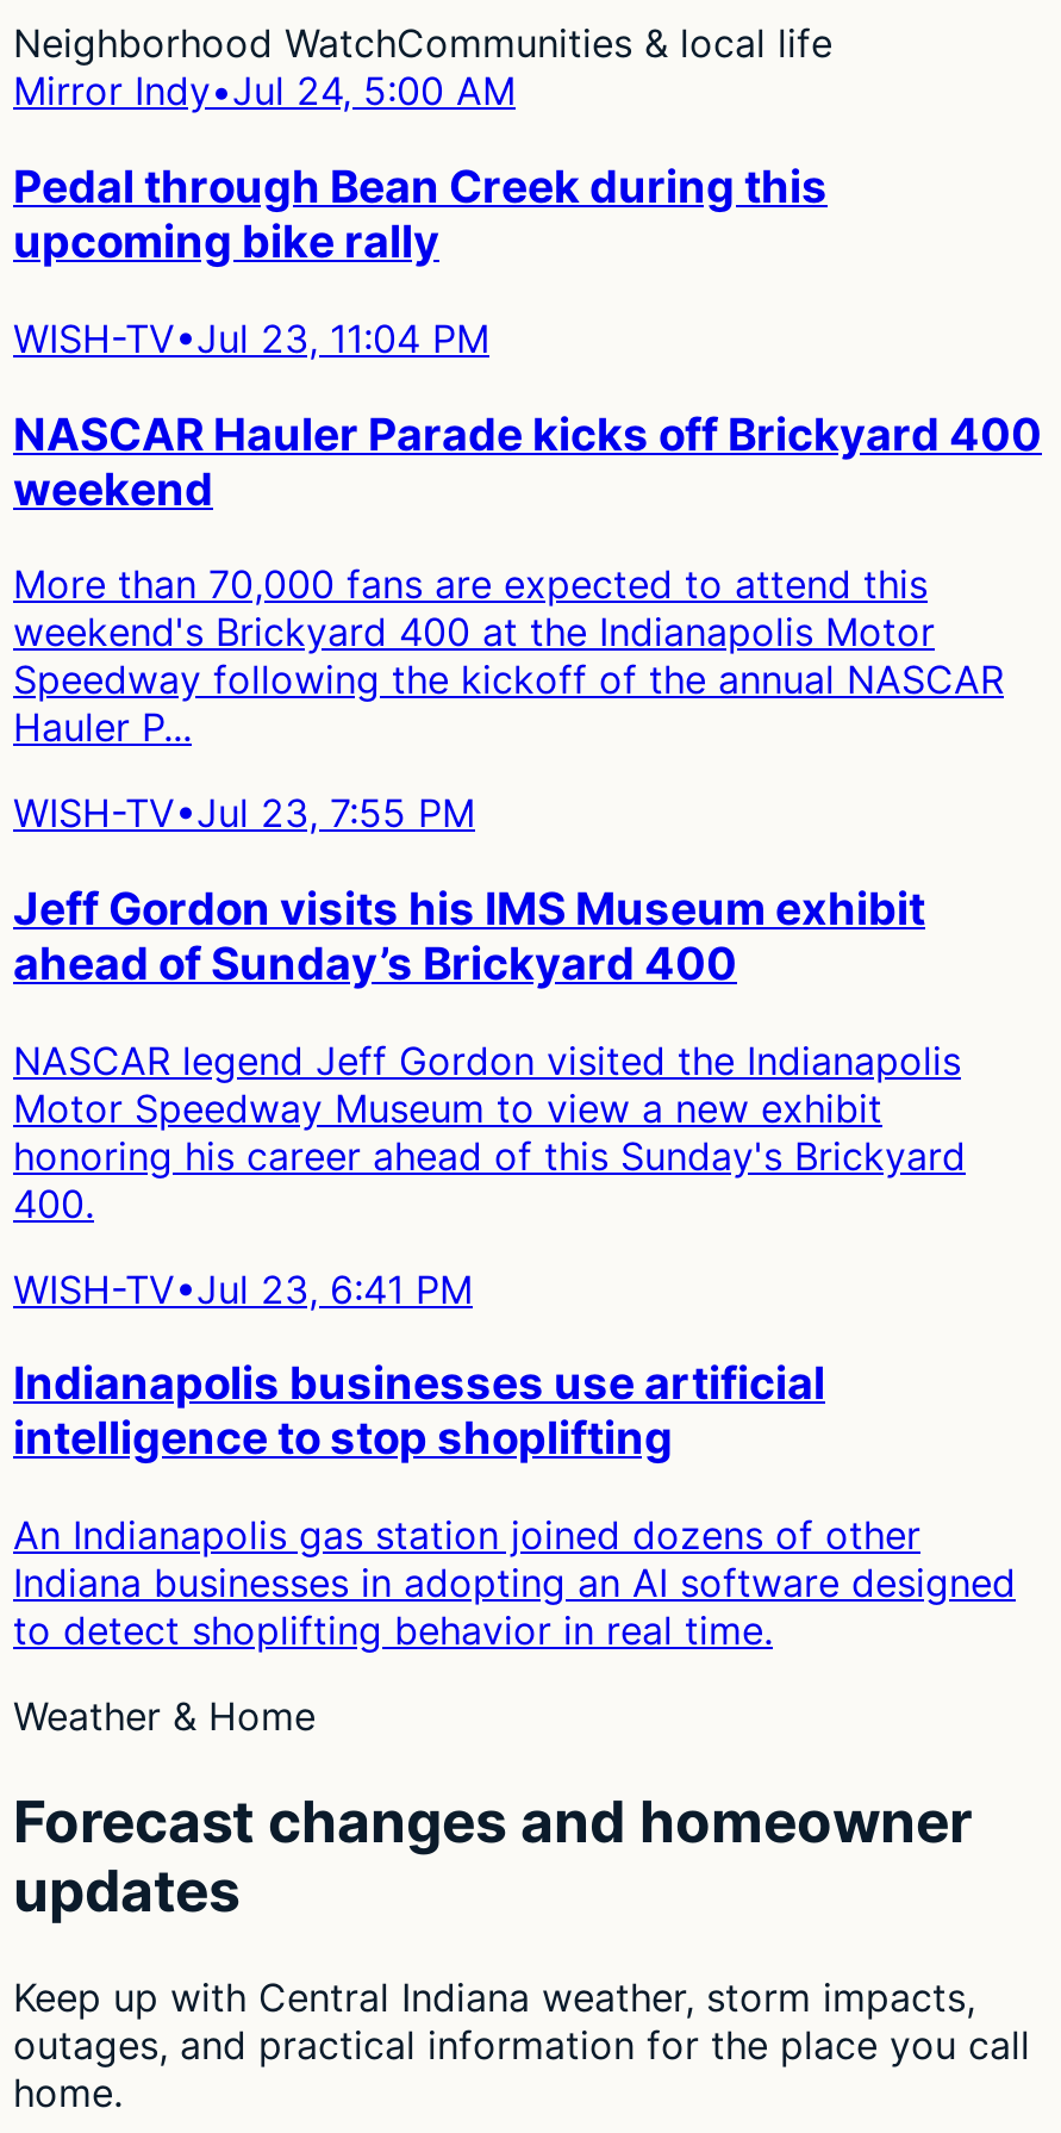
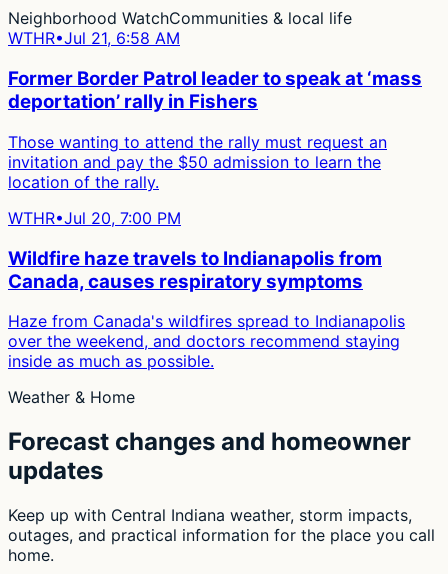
[13,68,1042,1654] Mirror Indy•Jul 24, 5:00 AM | Pedal through Bean Creek during this | upcoming bike rally | WISH-TV•Jul 23, 11:04 PM | NASCAR Hauler Parade kicks off Brickyard 400 | weekend | More than 70,000 fans are expected to attend this | weekend's Brickyard 400 at the Indianapolis Motor | Speedway following the kickoff of the annual NASCAR | Hauler P... | WISH-TV•Jul 23, 7:55 PM | Jeff Gordon visits his IMS Museum exhibit | ahead of Sunday’s Brickyard 400 | NASCAR legend Jeff Gordon visited the Indianapolis | Motor Speedway Museum to view a new exhibit | honoring his career ahead of this Sunday's Brickyard | 400. | WISH-TV•Jul 23, 6:41 PM | Indianapolis businesses use artificial | intelligence to stop shoplifting | An Indianapolis gas station joined dozens of other | Indiana businesses in adopting an AI software designed | to detect shoplifting behavior in real time. -> [8,28,422,371] WTHR•Jul 21, 6:58 AM | Former Border Patrol leader to speak at ‘mass | deportation’ rally in Fishers | Those wanting to attend the rally must request an | invitation and pay the $50 admission to learn the | location of the rally. | WTHR•Jul 20, 7:00 PM | Wildfire haze travels to Indianapolis from | Canada, causes respiratory symptoms | Haze from Canada's wildfires spread to Indianapolis | over the weekend, and doctors recommend staying | inside as much as possible.

